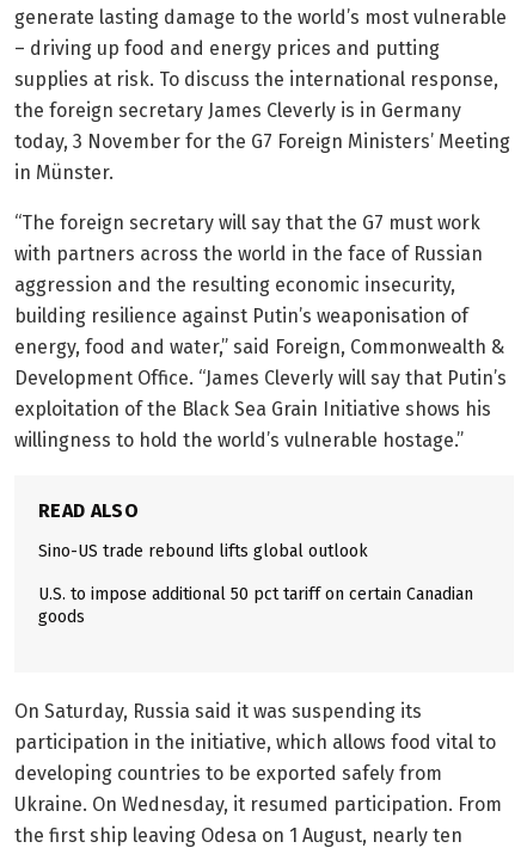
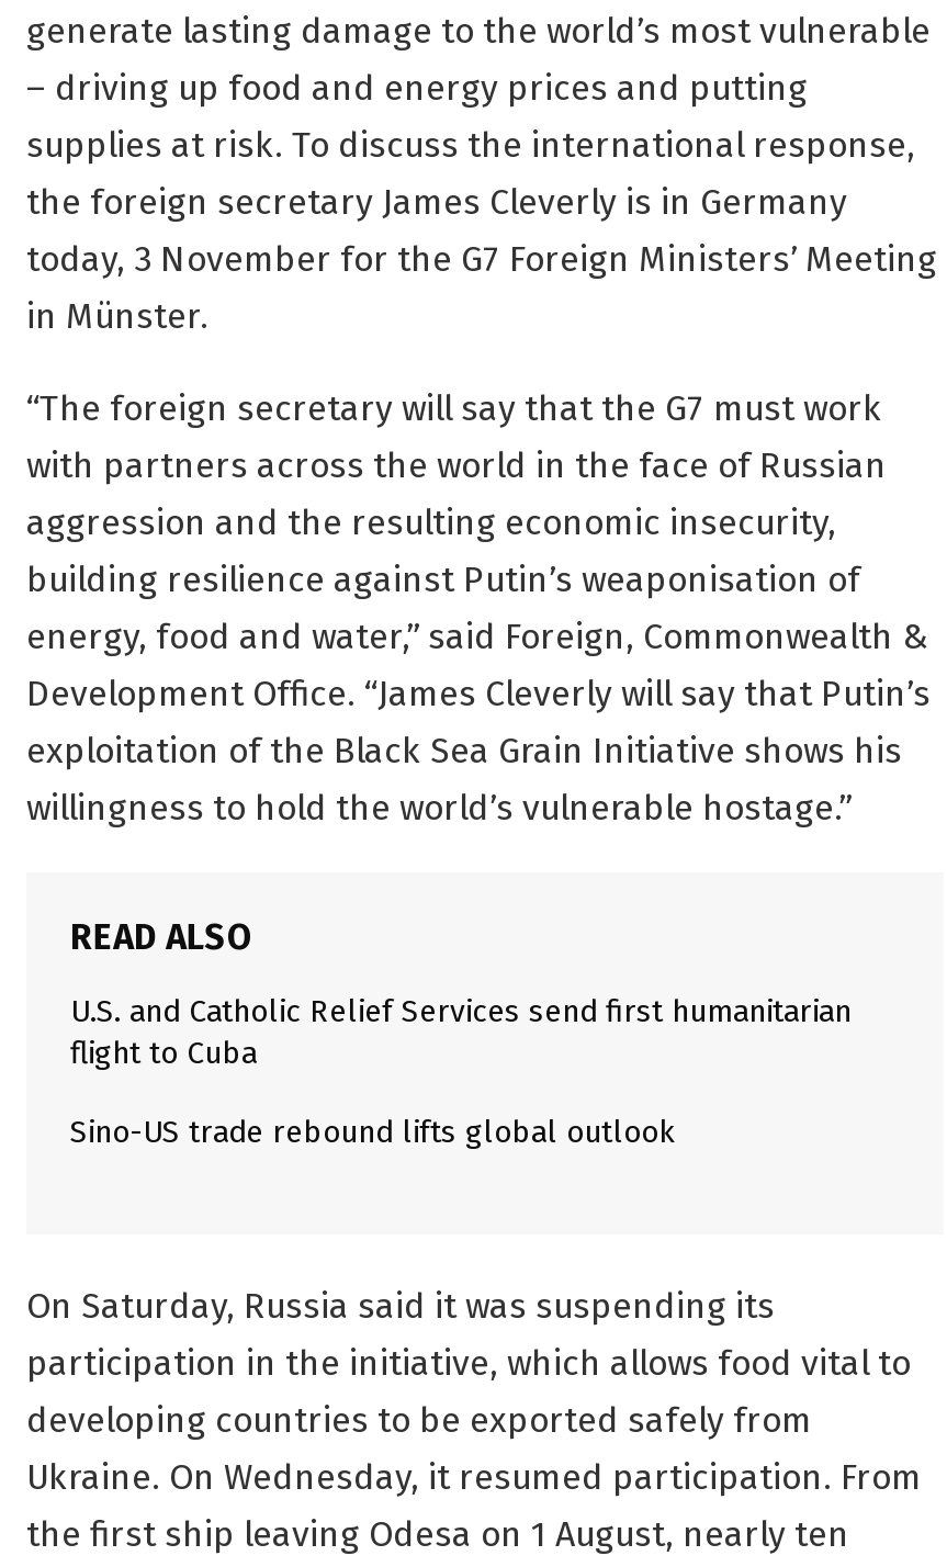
none -> [70,994,852,1073] U.S. and Catholic Relief Services send first humanitarian | flight to Cuba
moved [38,542,368,562] -> [70,1115,676,1152]: Sino-US trade rebound lifts global outlook
[38,585,473,628] U.S. to impose additional 50 pct tariff on certain Canadian | goods -> none

